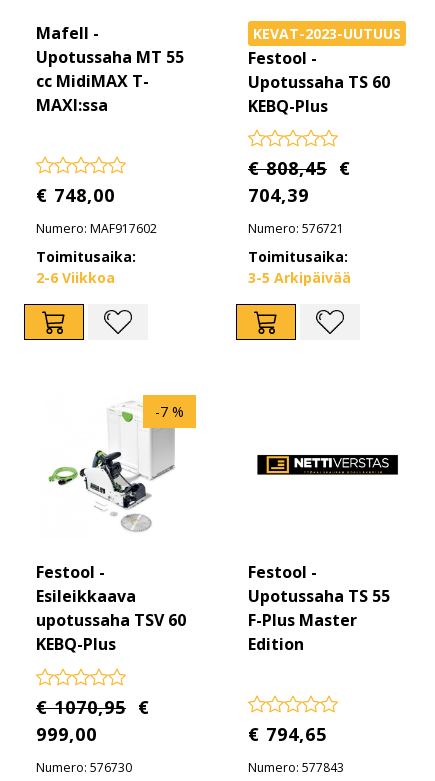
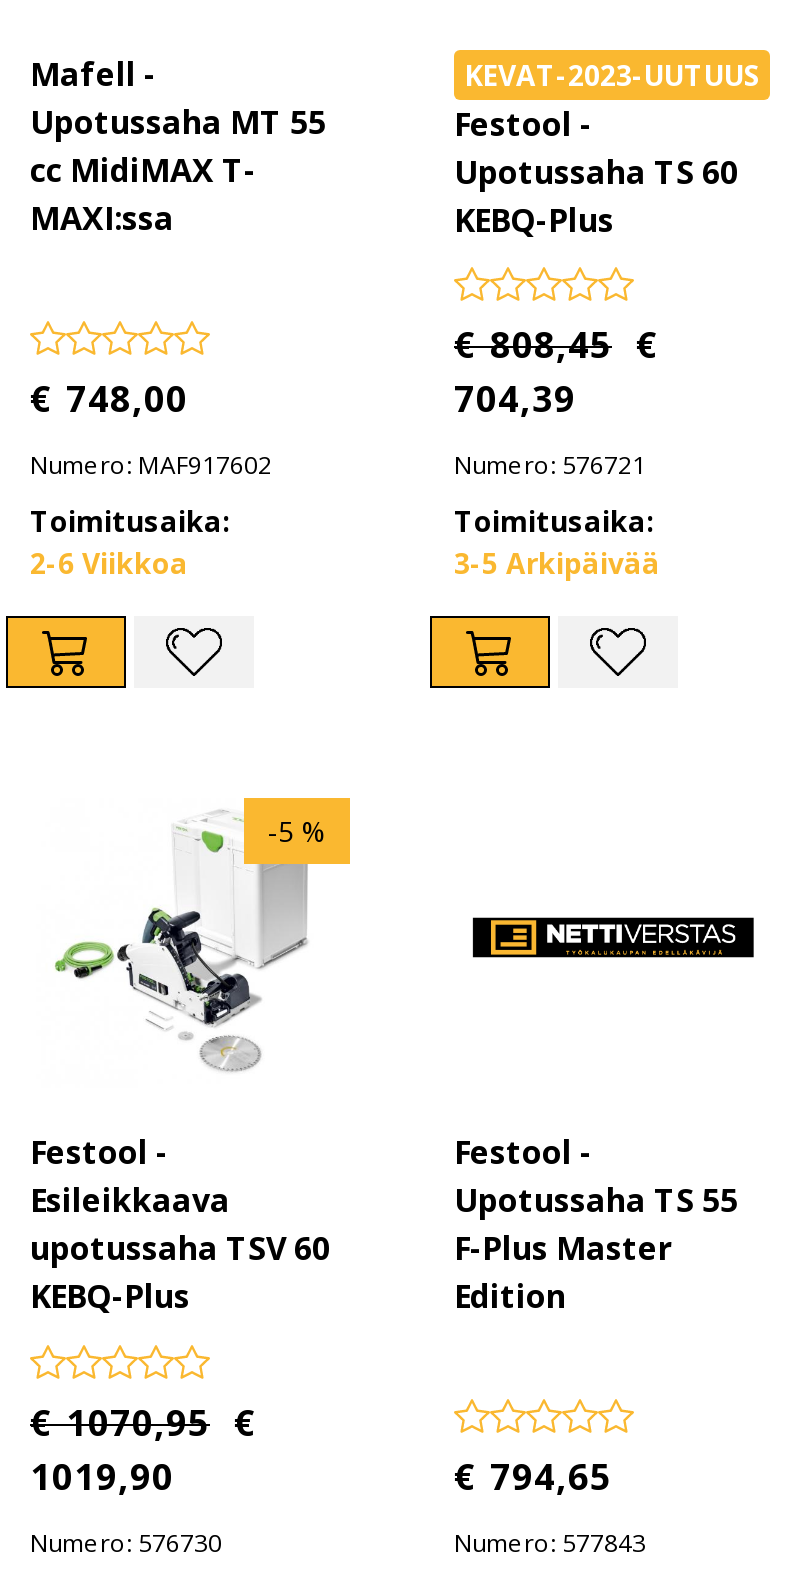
[155,402,184,421] -7 % -> [268,812,326,850] -5 %
[36,721,97,745] 999,00 -> [30,1451,174,1499] 1019,90

